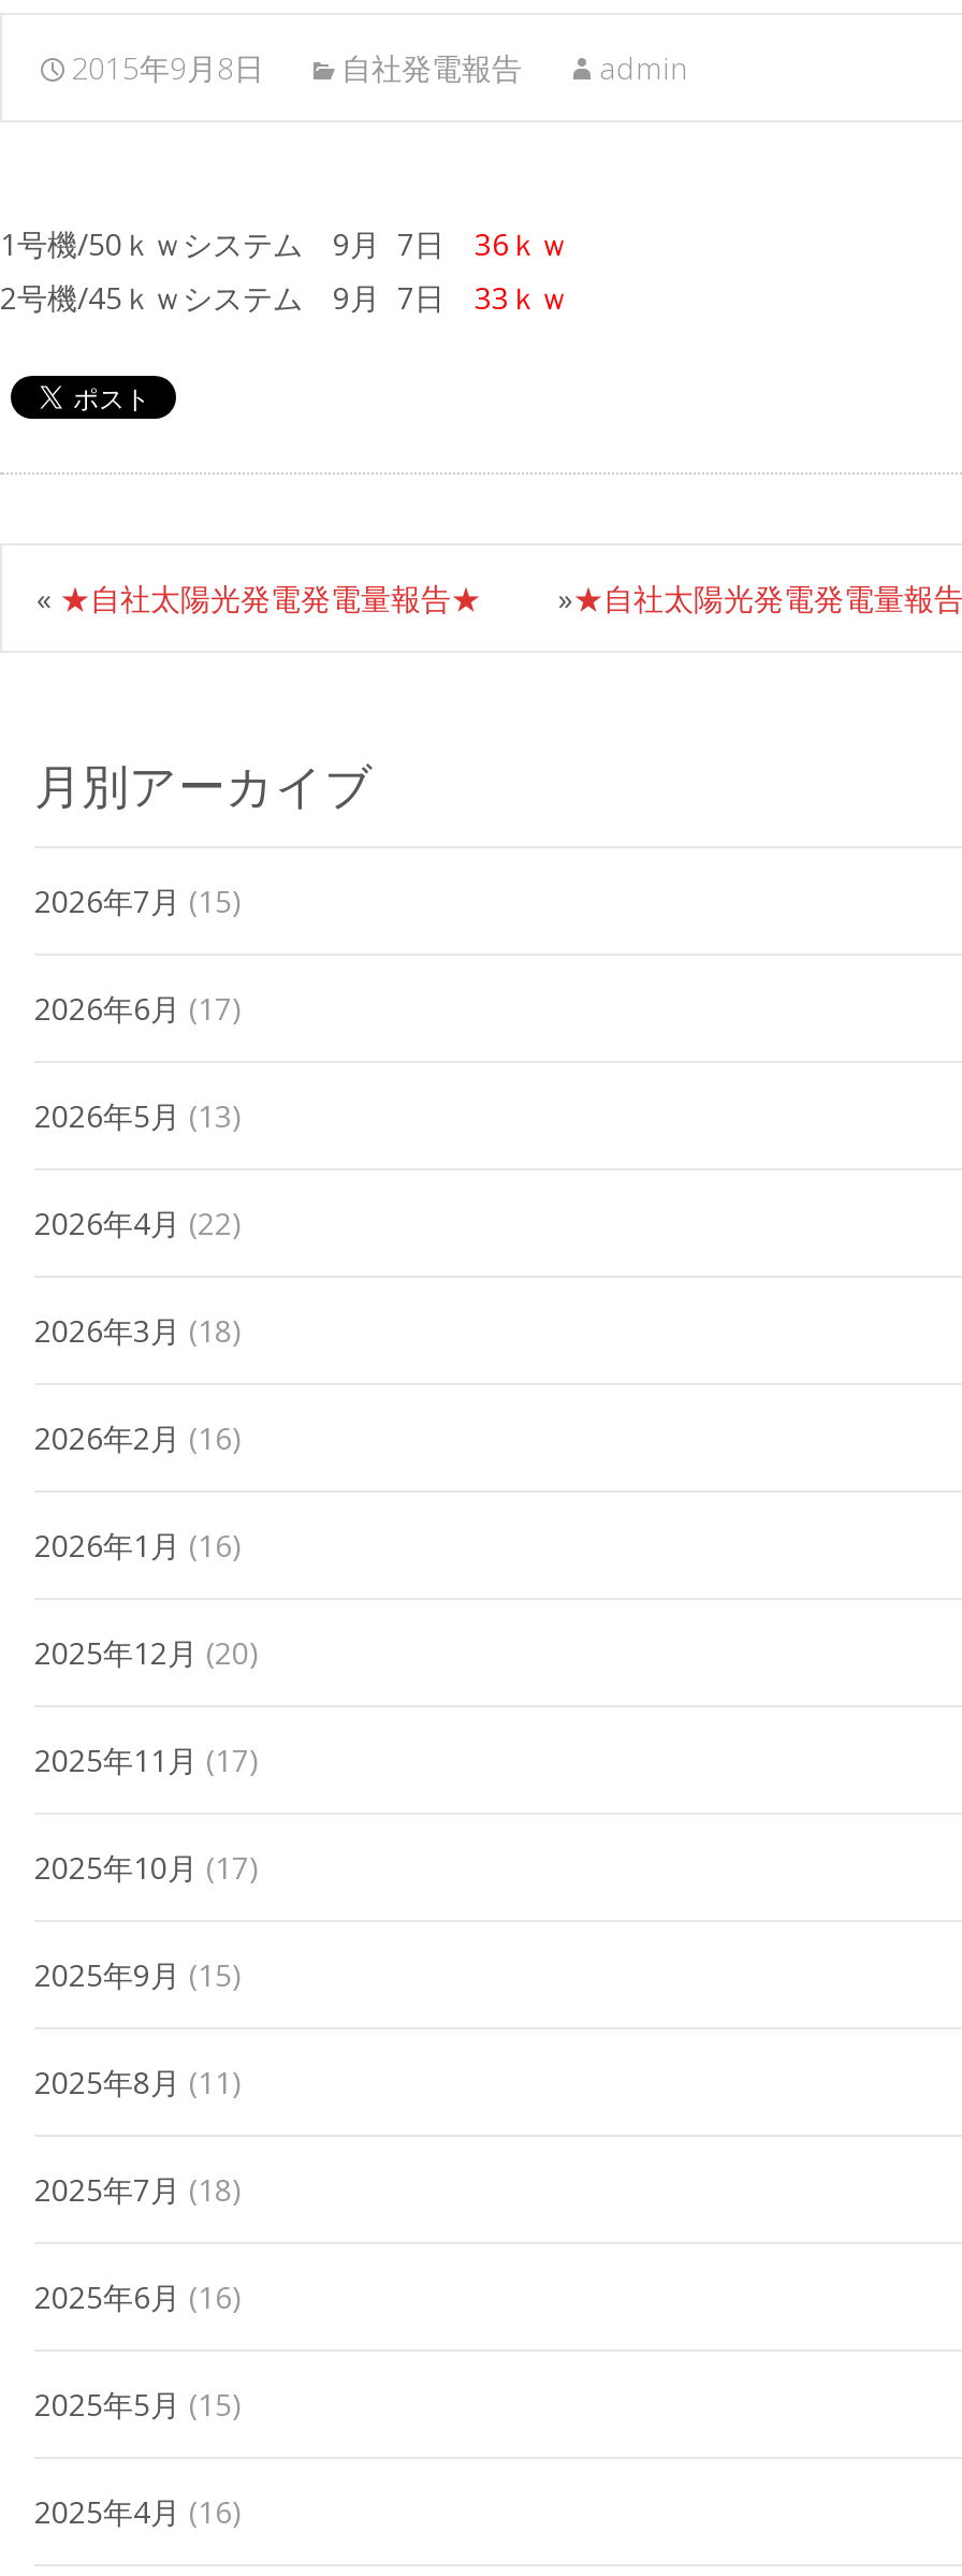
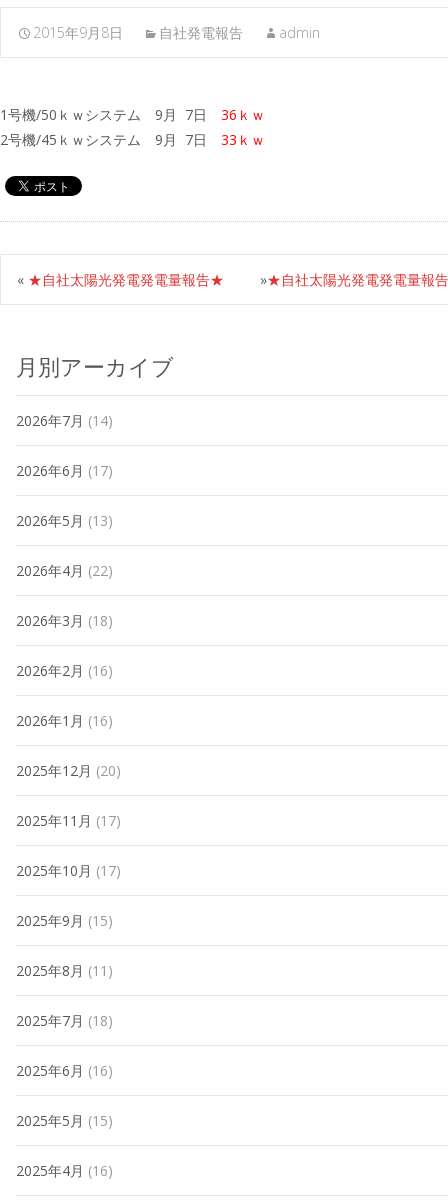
[34,881,243,921] 2026年7月(15) -> [16,411,113,430] 2026年7月(14)

